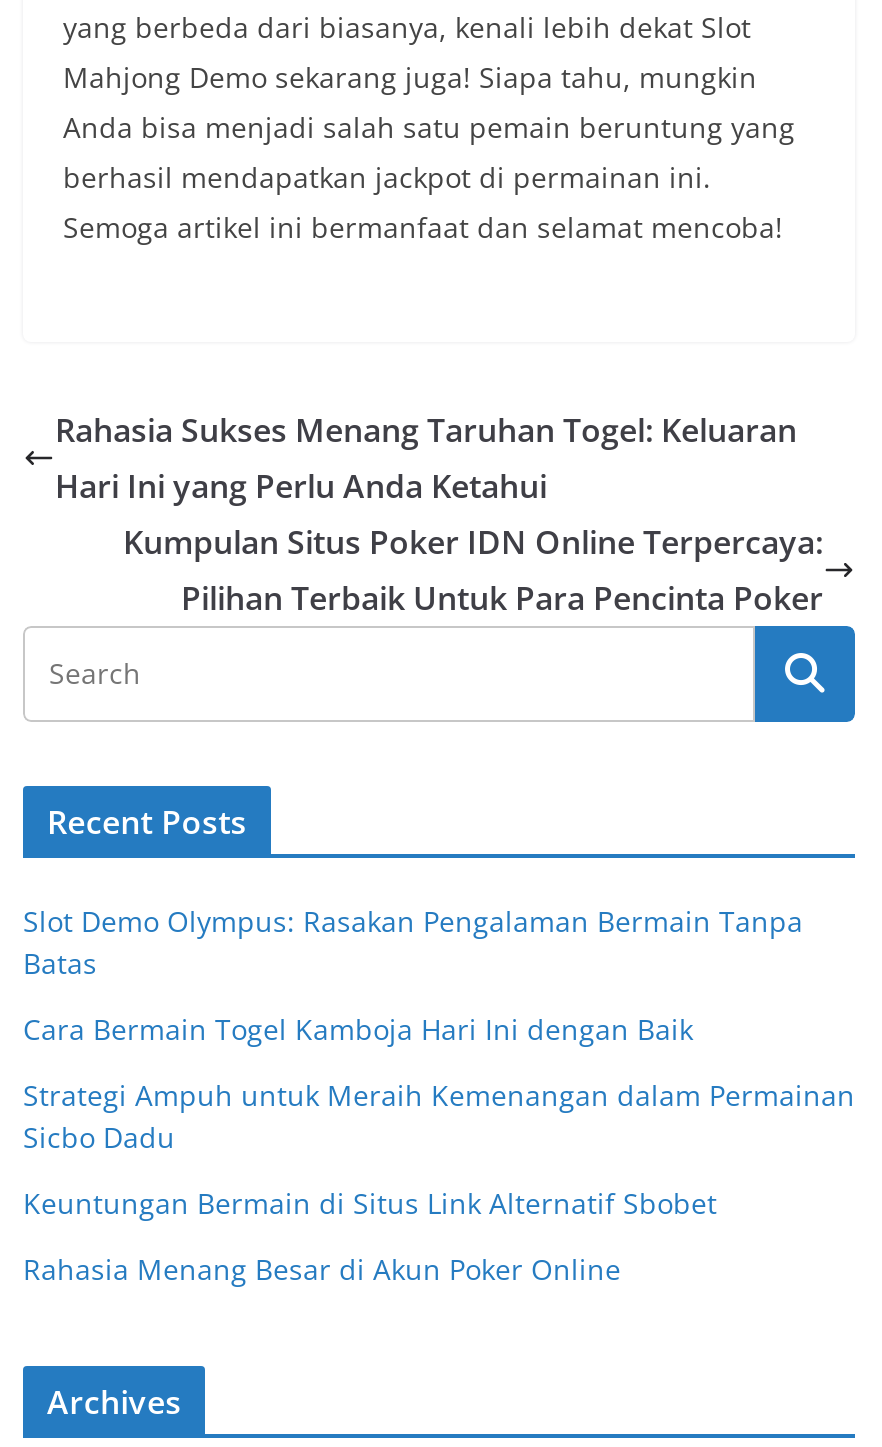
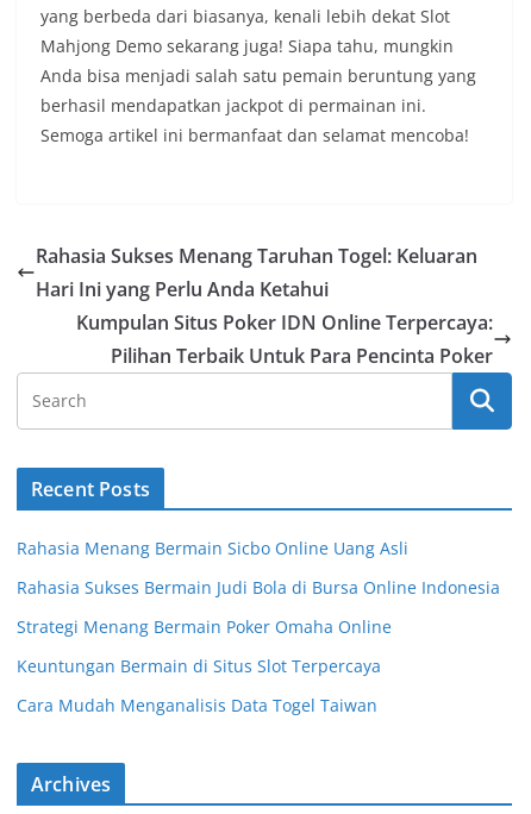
[23,902,803,982] Slot Demo Olympus: Rasakan Pengalaman Bermain Tanpa | Batas -> [17,537,408,559] Rahasia Menang Bermain Sicbo Online Uang Asli
[23,1010,693,1048] Cara Bermain Togel Kamboja Hari Ini dengan Baik -> [17,576,500,599] Rahasia Sukses Bermain Judi Bola di Bursa Online Indonesia
[23,1076,855,1156] Strategi Ampuh untuk Meraih Kemenangan dalam Permainan | Sicbo Dadu -> [17,615,392,638] Strategi Menang Bermain Poker Omaha Online
[23,1184,717,1222] Keuntungan Bermain di Situs Link Alternatif Sbobet -> [17,655,381,677] Keuntungan Bermain di Situs Slot Terpercaya
[23,1250,621,1288] Rahasia Menang Besar di Akun Poker Online -> [17,694,377,716] Cara Mudah Menganalisis Data Togel Taiwan

